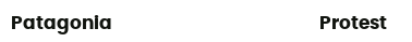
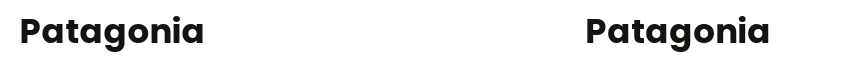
[319,14,387,32] Protest -> [585,15,771,49] Patagonia

